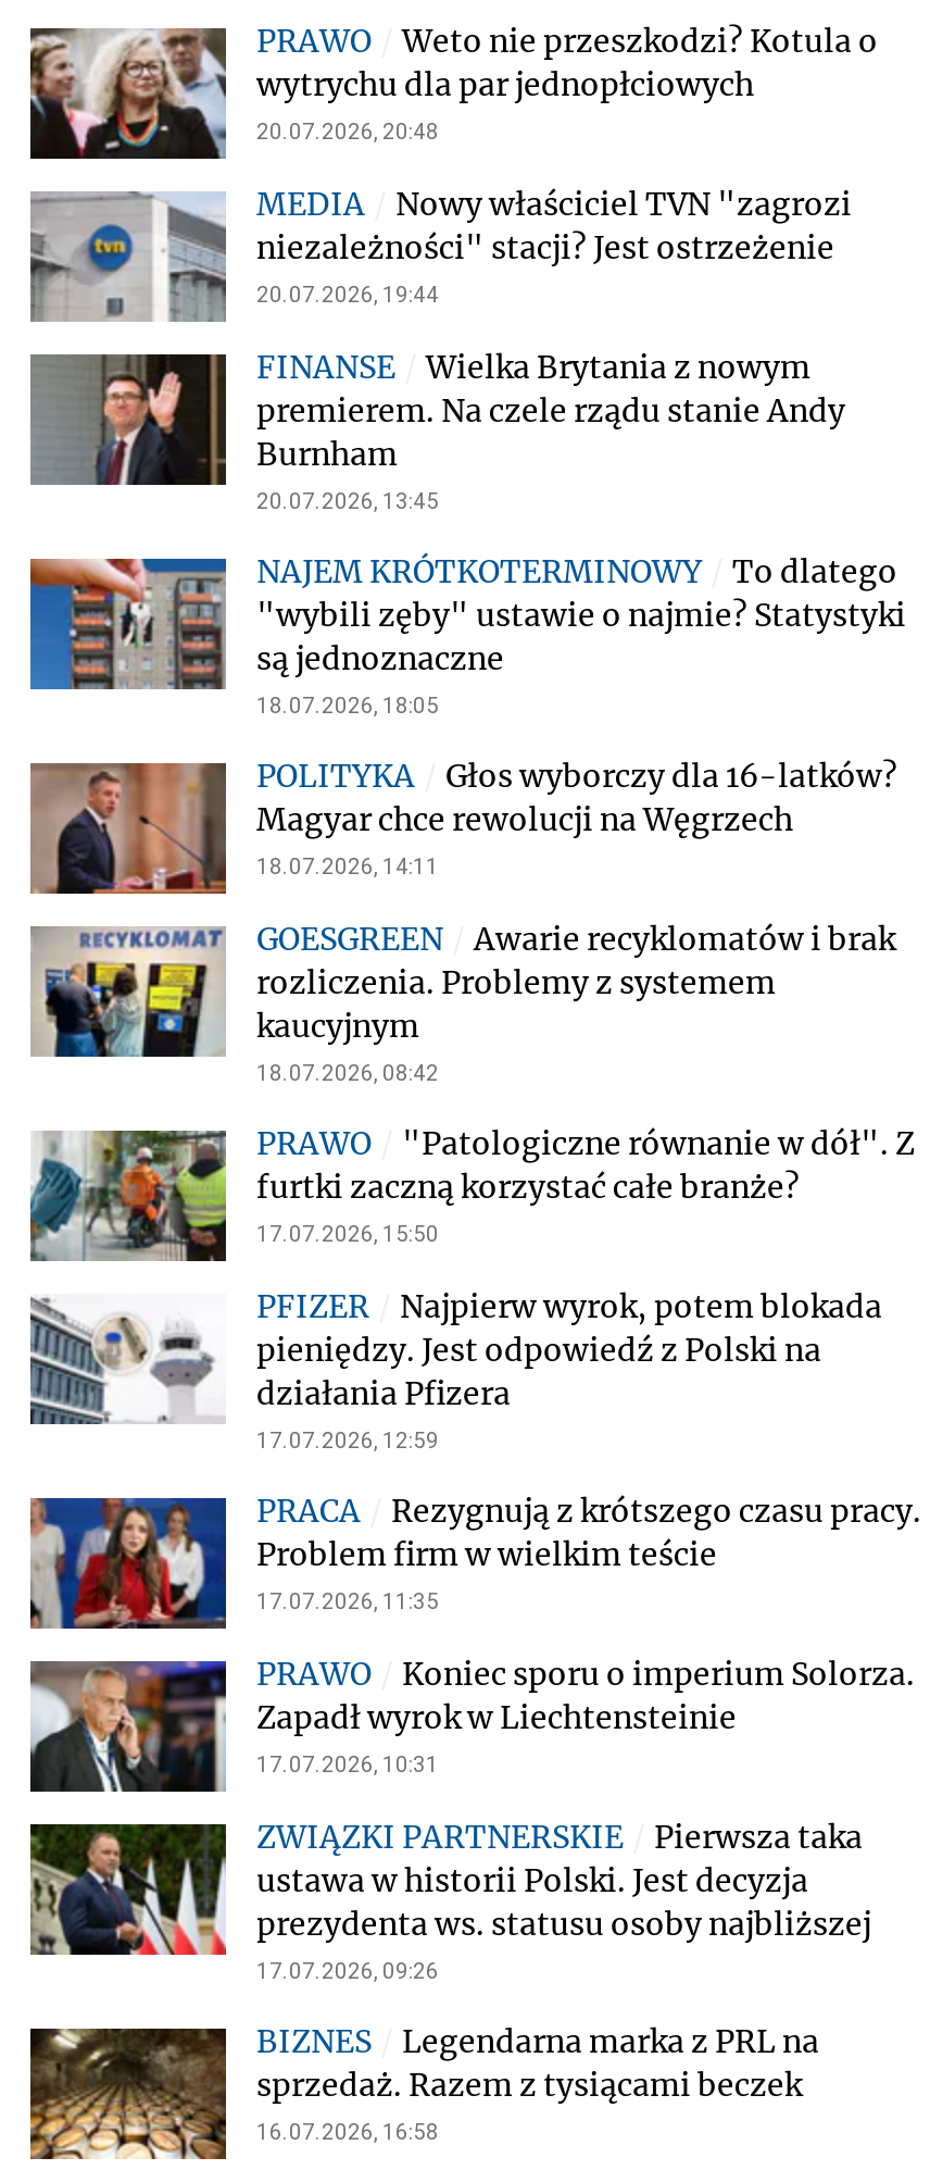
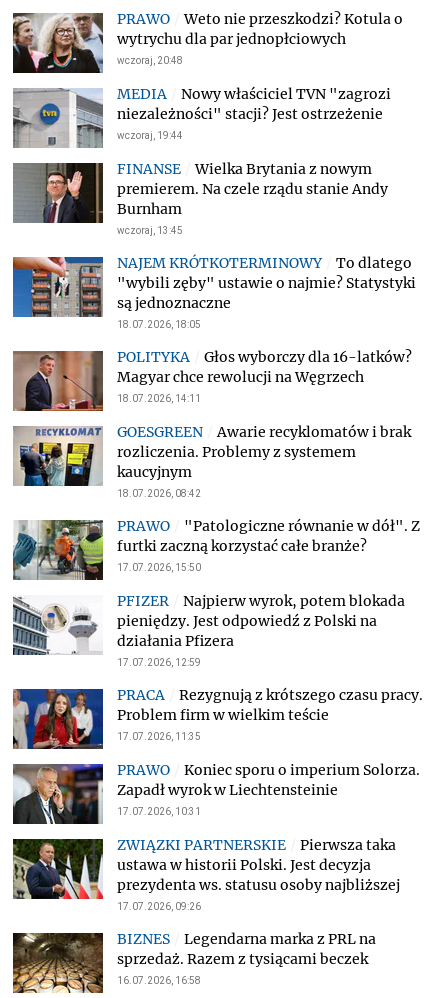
[256,120,439,144] 20.07.2026, 20:48 -> [117,55,183,66] wczoraj, 20:48
[256,283,439,307] 20.07.2026, 19:44 -> [117,130,183,141] wczoraj, 19:44
[256,489,439,513] 20.07.2026, 13:45 -> [117,225,183,236] wczoraj, 13:45

